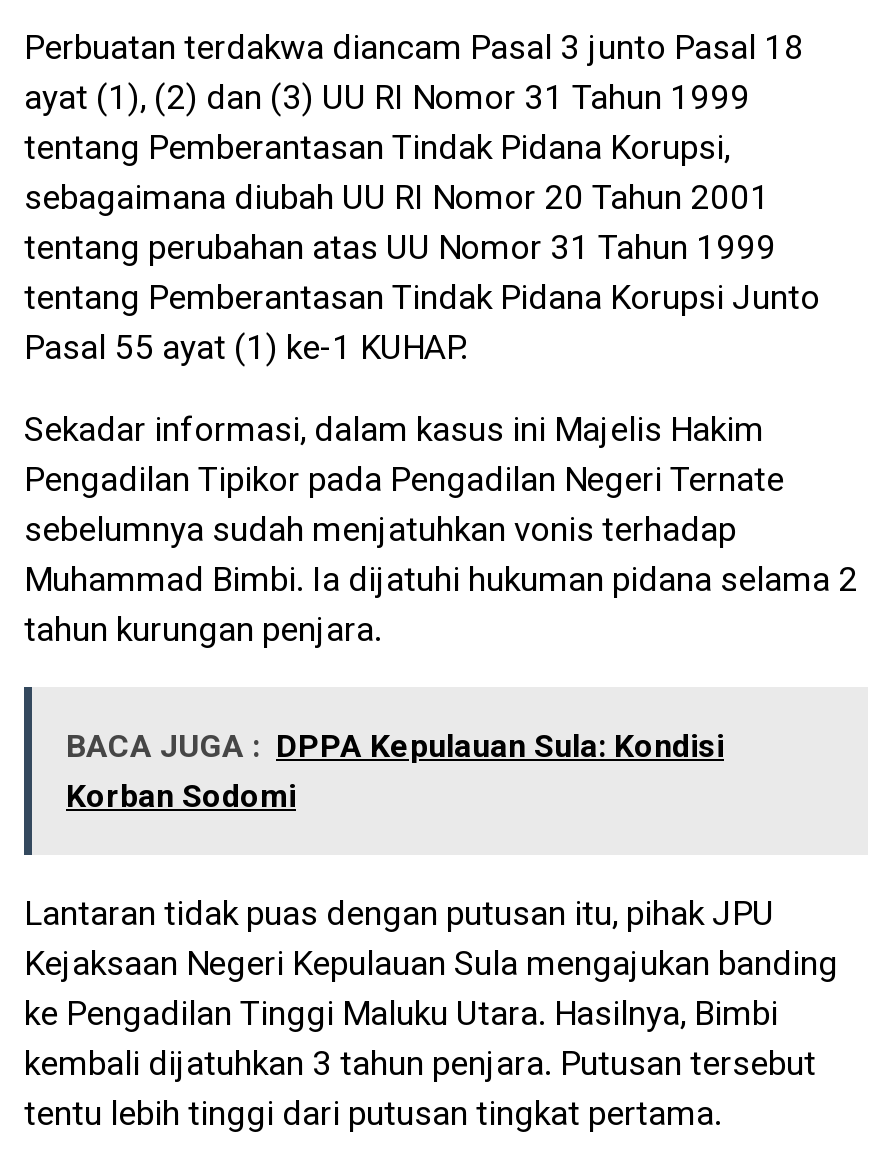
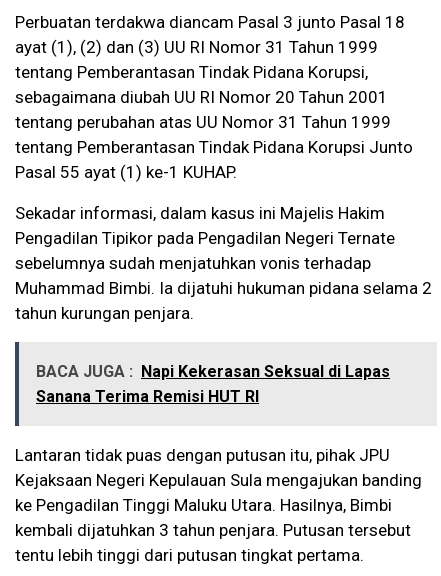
[66,727,724,815] BACA JUGA : DPPA Kepulauan Sula: Kondisi | Korban Sodomi -> [36,362,390,406] BACA JUGA : Napi Kekerasan Seksual di Lapas | Sanana Terima Remisi HUT RI

